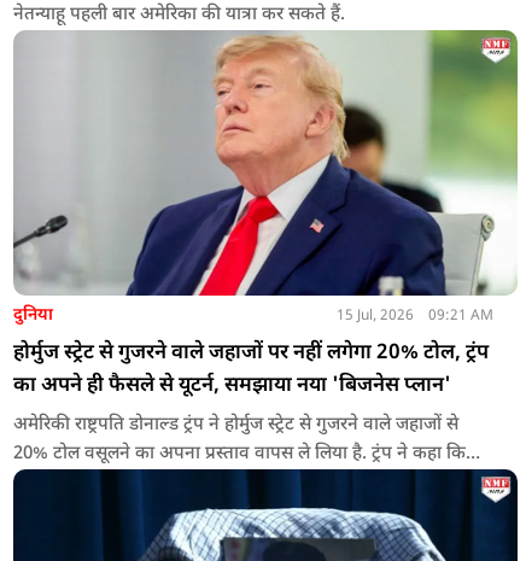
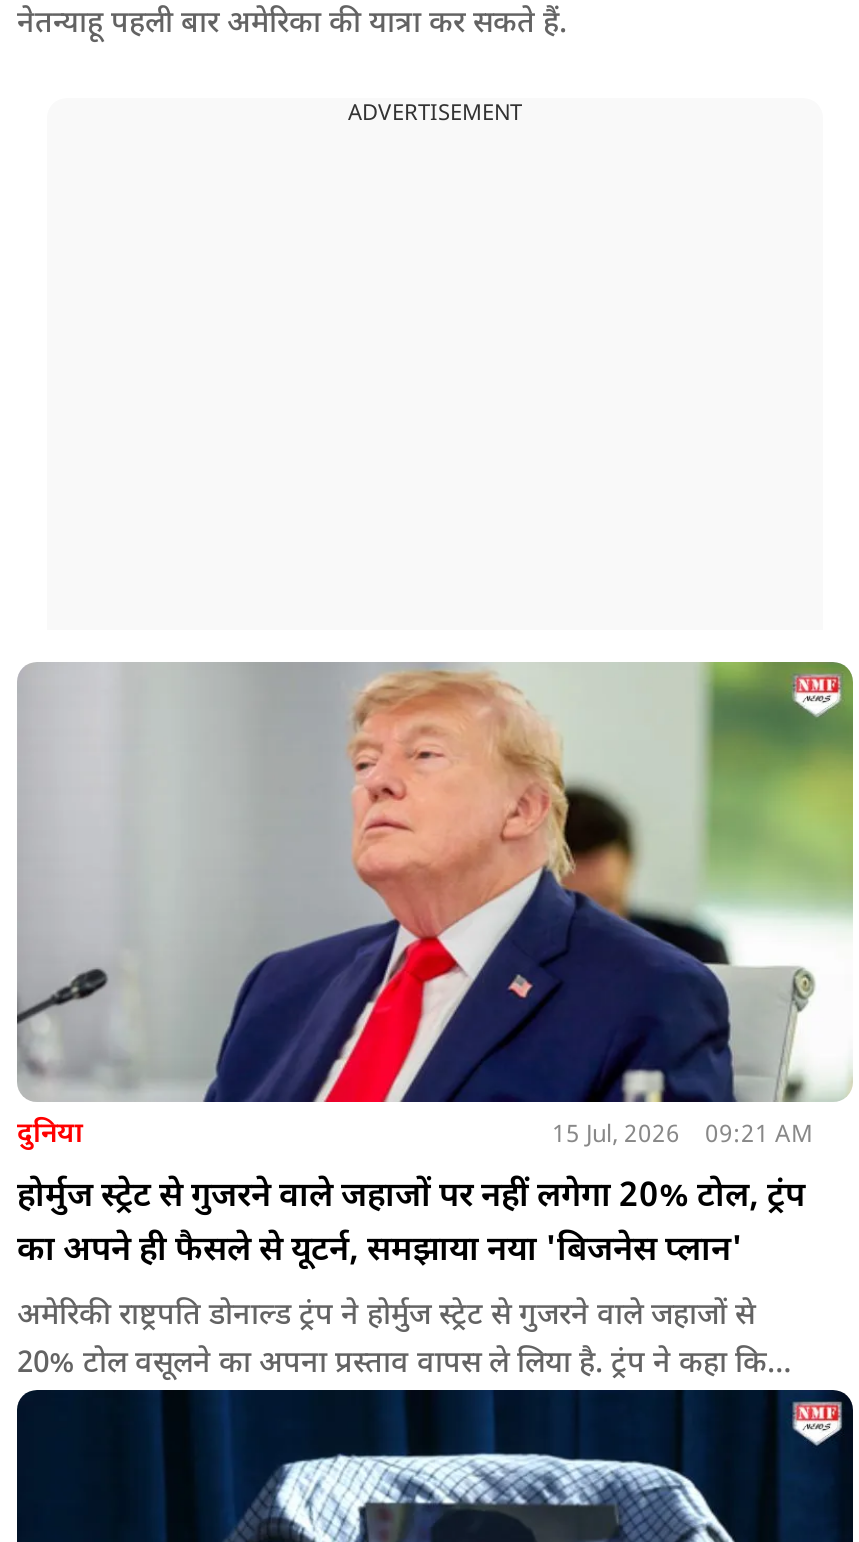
none -> [348,100,522,128] ADVERTISEMENT

